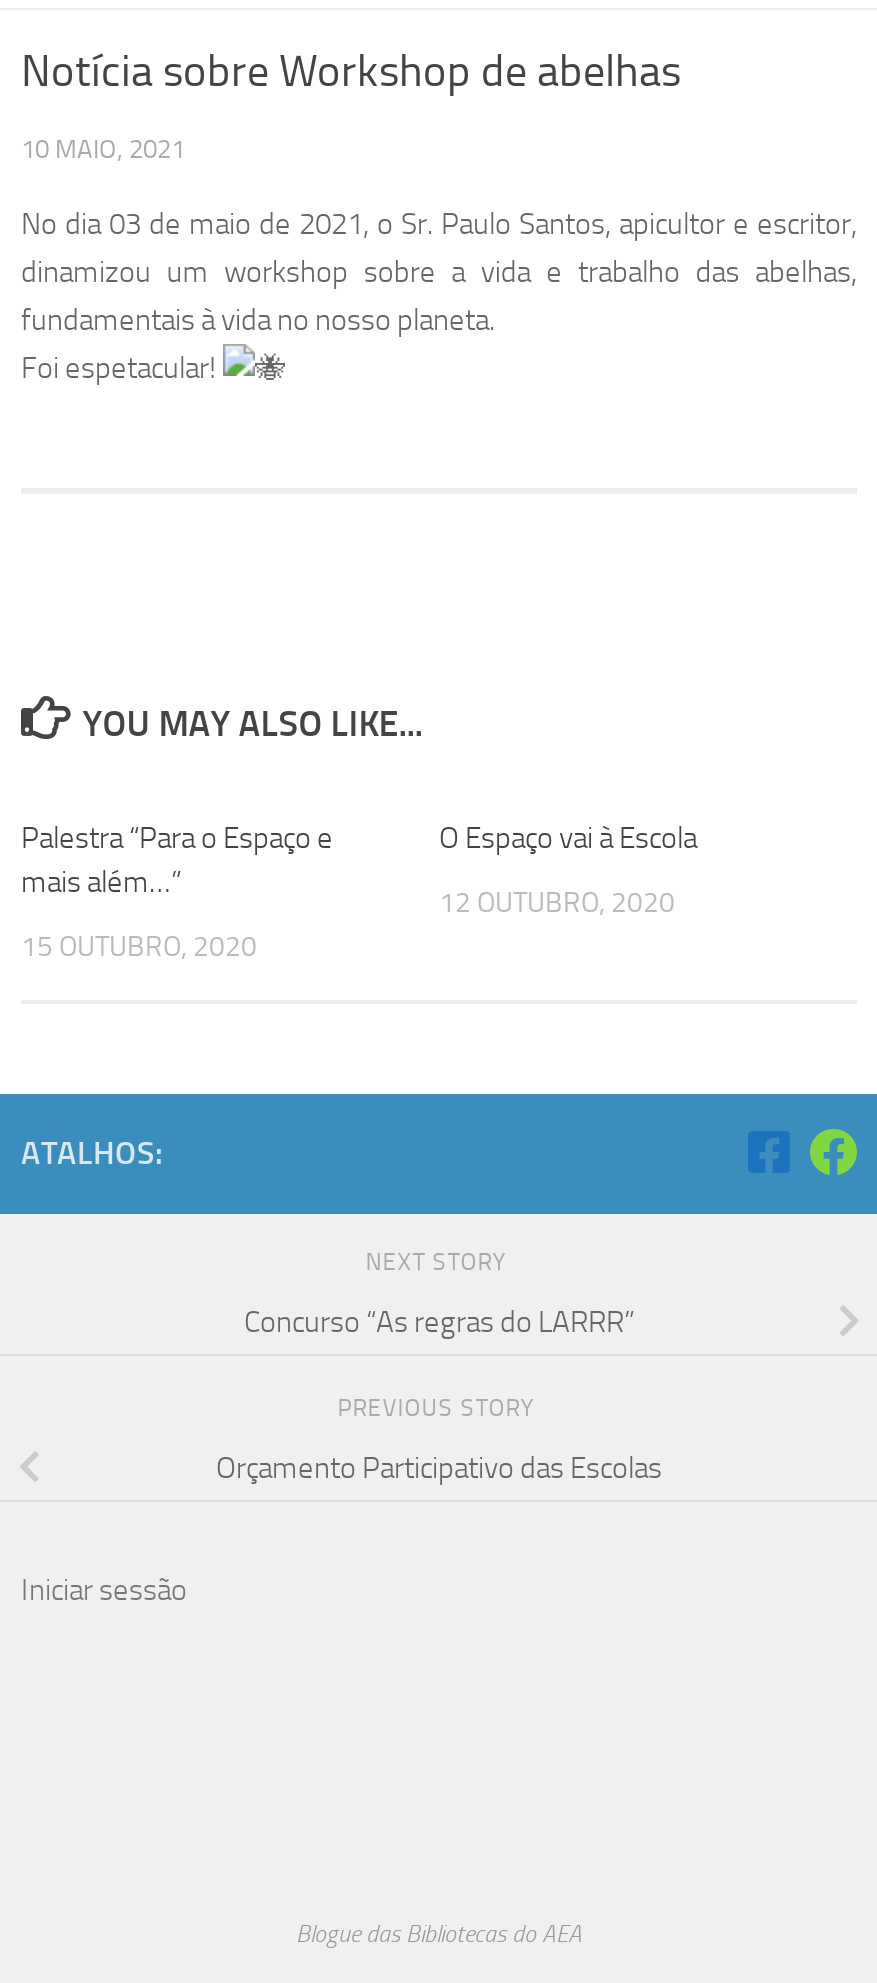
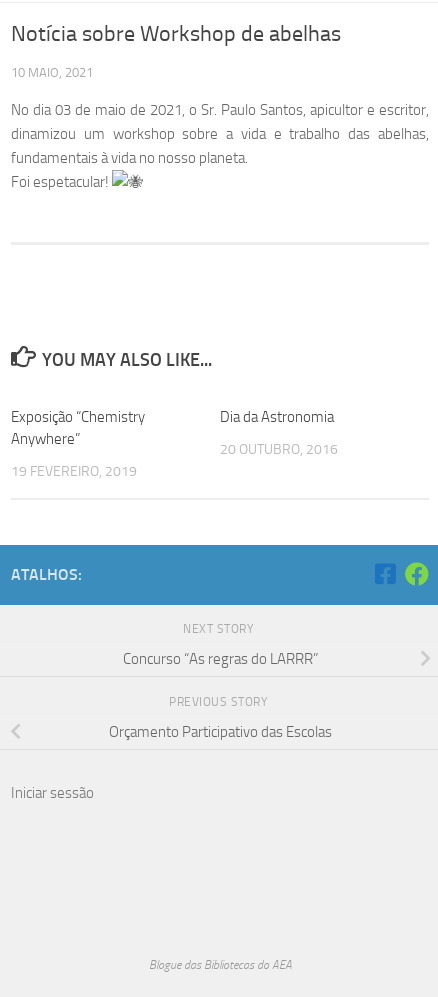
[21,820,333,900] Palestra “Para o Espaço e | mais além…” -> [11,408,145,448] Exposição “Chemistry | Anywhere”
[439,820,697,856] O Espaço vai à Escola -> [220,408,334,426] Dia da Astronomia
[439,886,675,920] 12 OUTUBRO, 2020 -> [220,441,338,458] 20 OUTUBRO, 2016
[21,930,257,964] 15 OUTUBRO, 2020 -> [11,463,137,480] 19 FEVEREIRO, 2019

